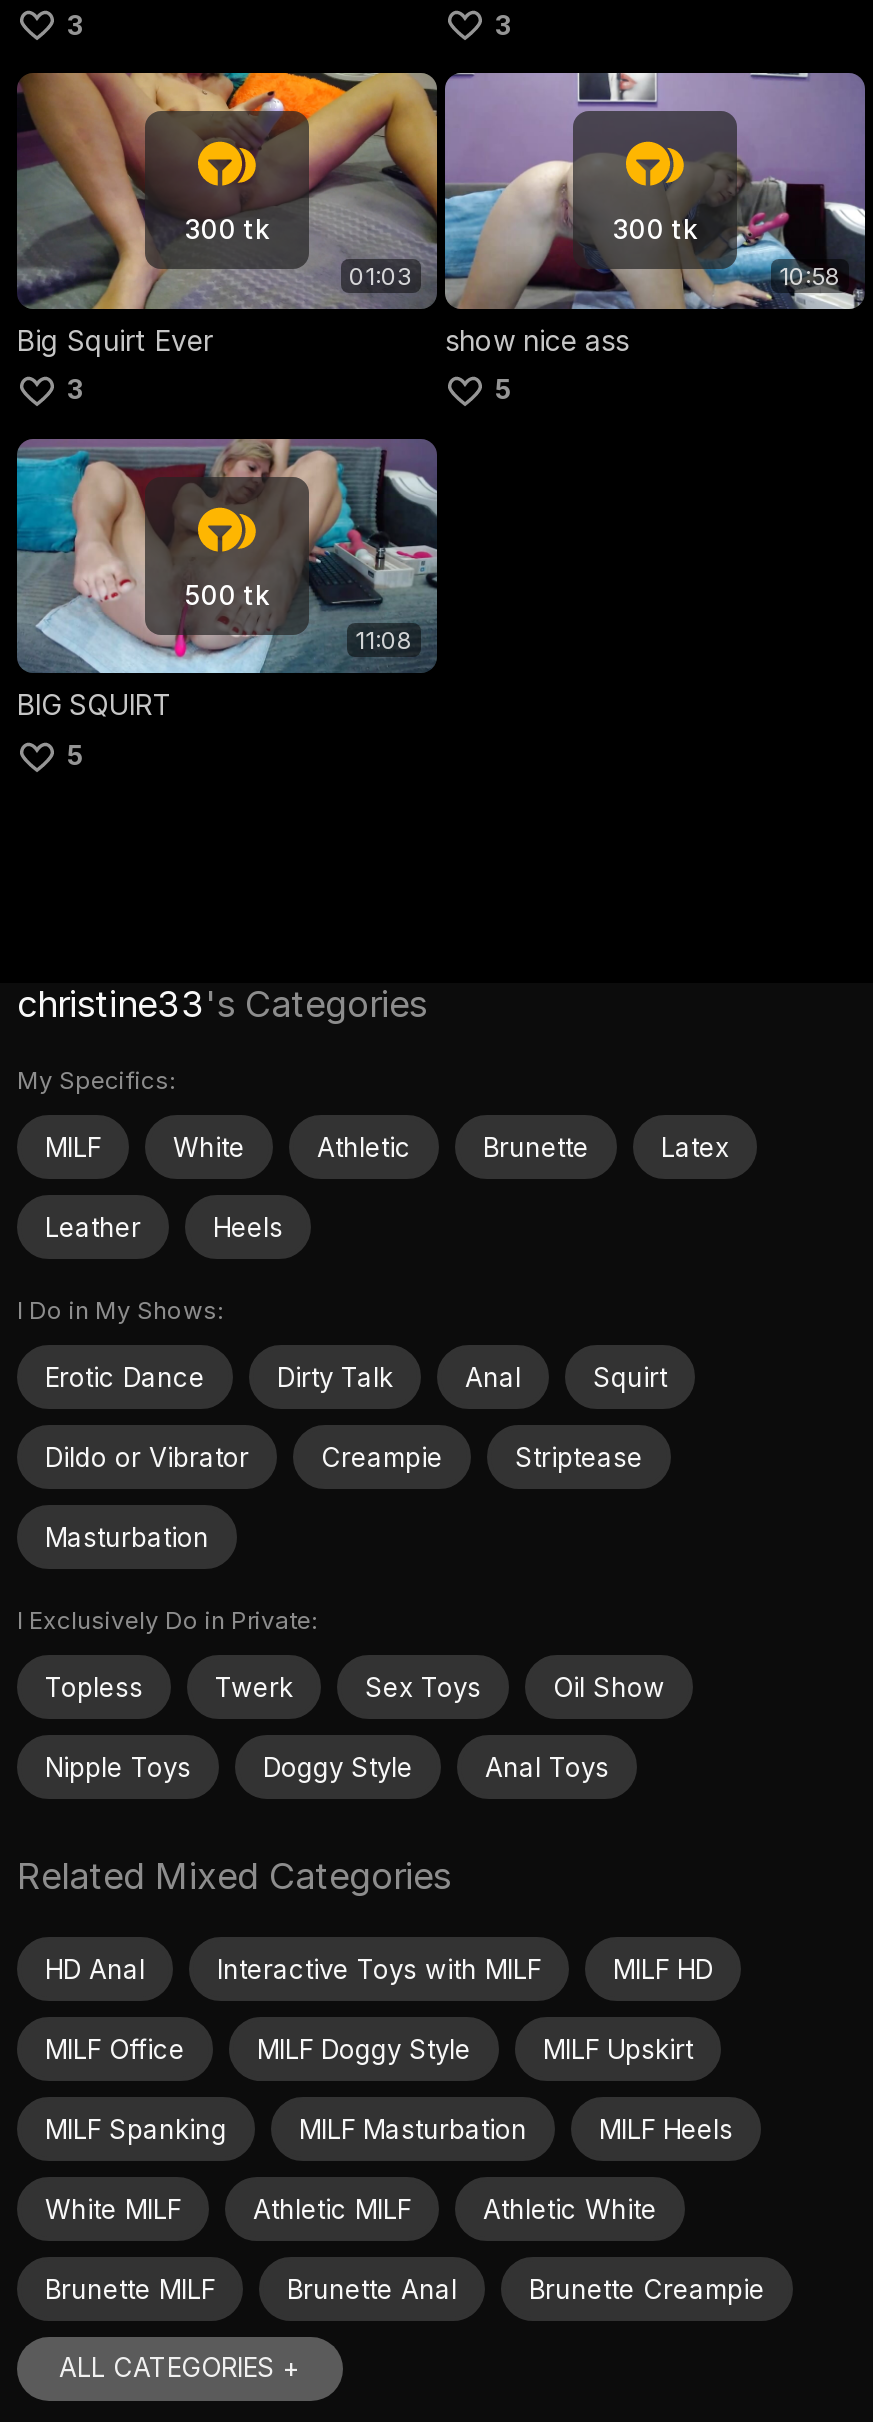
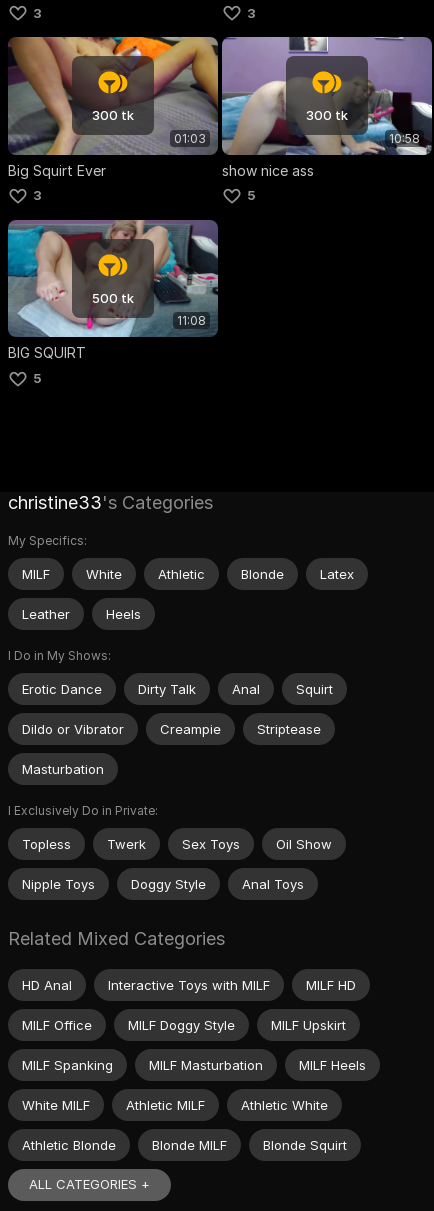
[483,1131,589,1163] Brunette -> [241,566,284,582] Blonde
[45,2273,765,2305] Brunette MILF | Brunette Anal | Brunette Creampie -> [22,1137,347,1153] Athletic Blonde | Blonde MILF | Blonde Squirt

